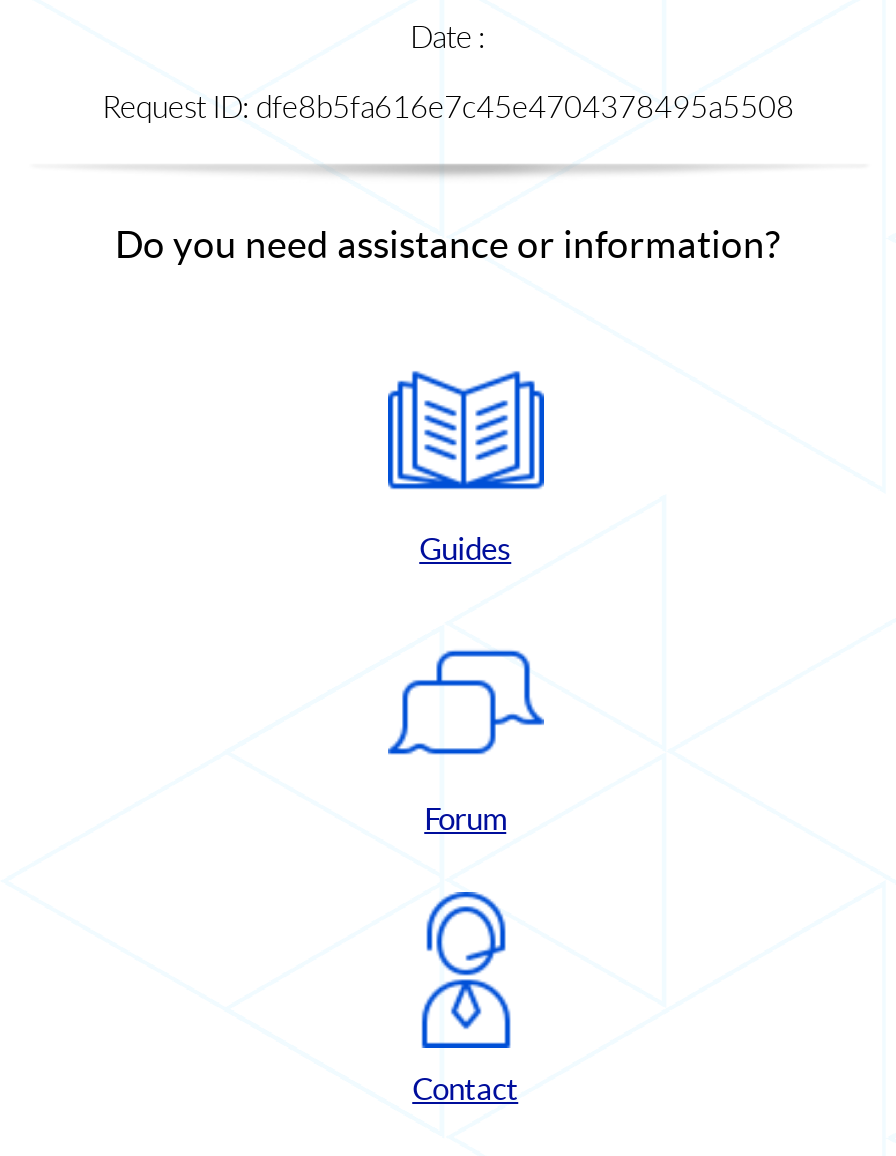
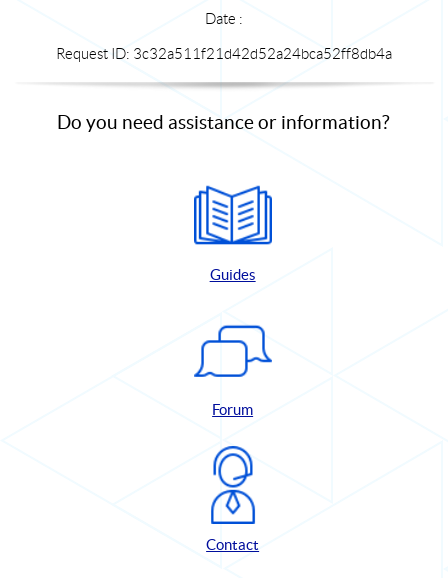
[102,90,794,124] Request ID: dfe8b5fa616e7c45e4704378495a5508 -> [56,45,392,62] Request ID: 3c32a511f21d42d52a24bca52ff8db4a

